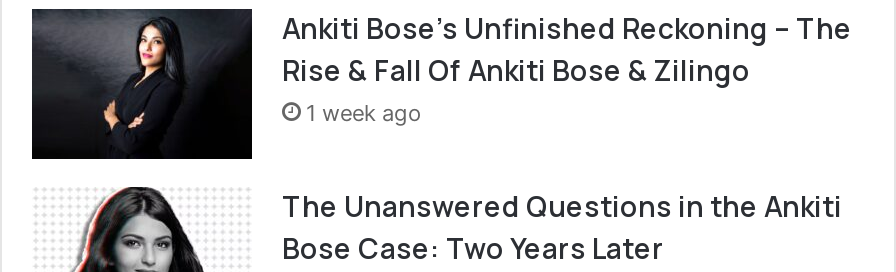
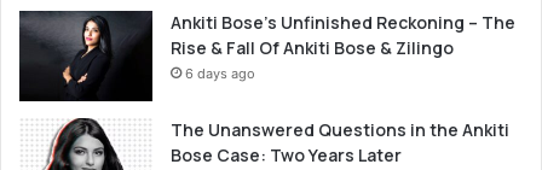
[306,99,422,127] 1 week ago -> [185,65,255,82] 6 days ago

